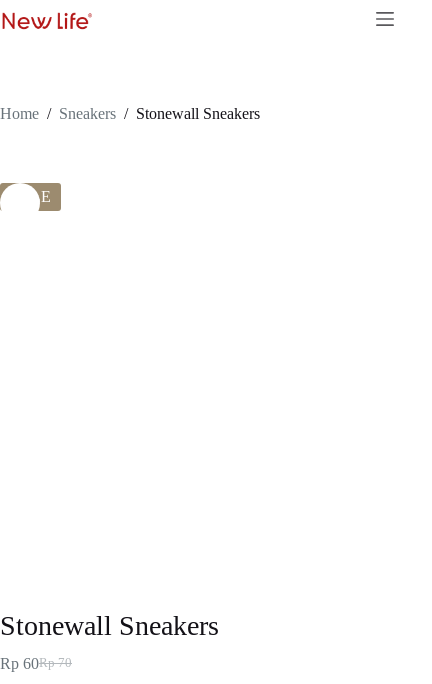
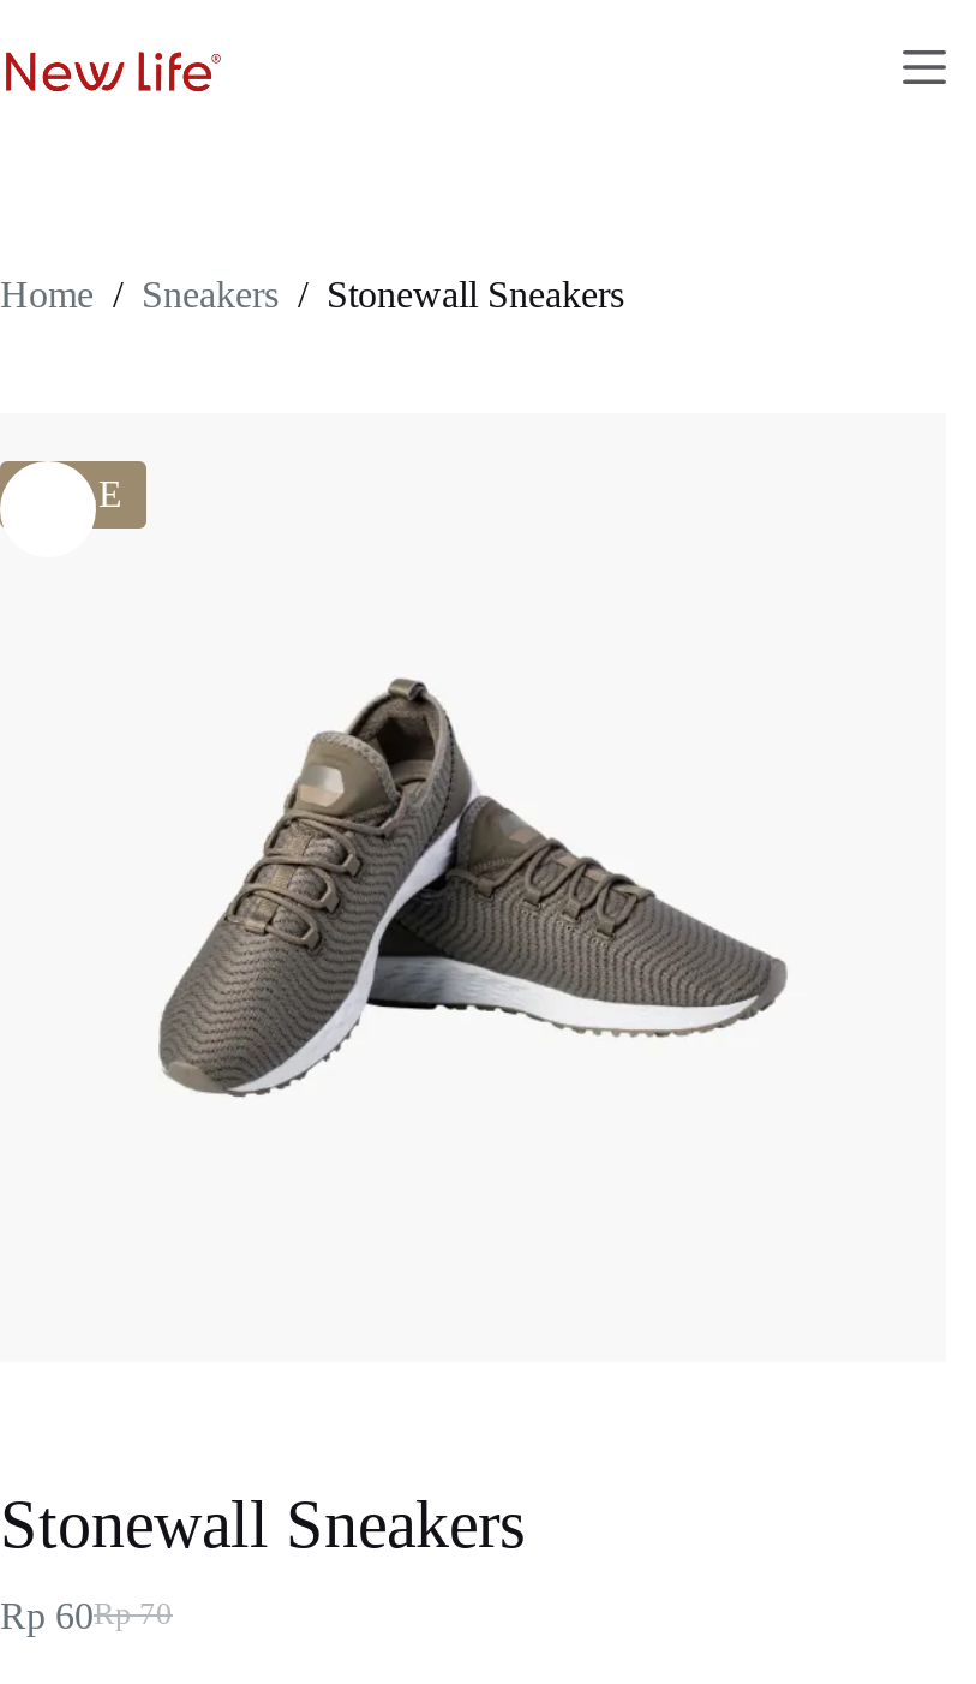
none -> [156,675,790,1100] [image]

